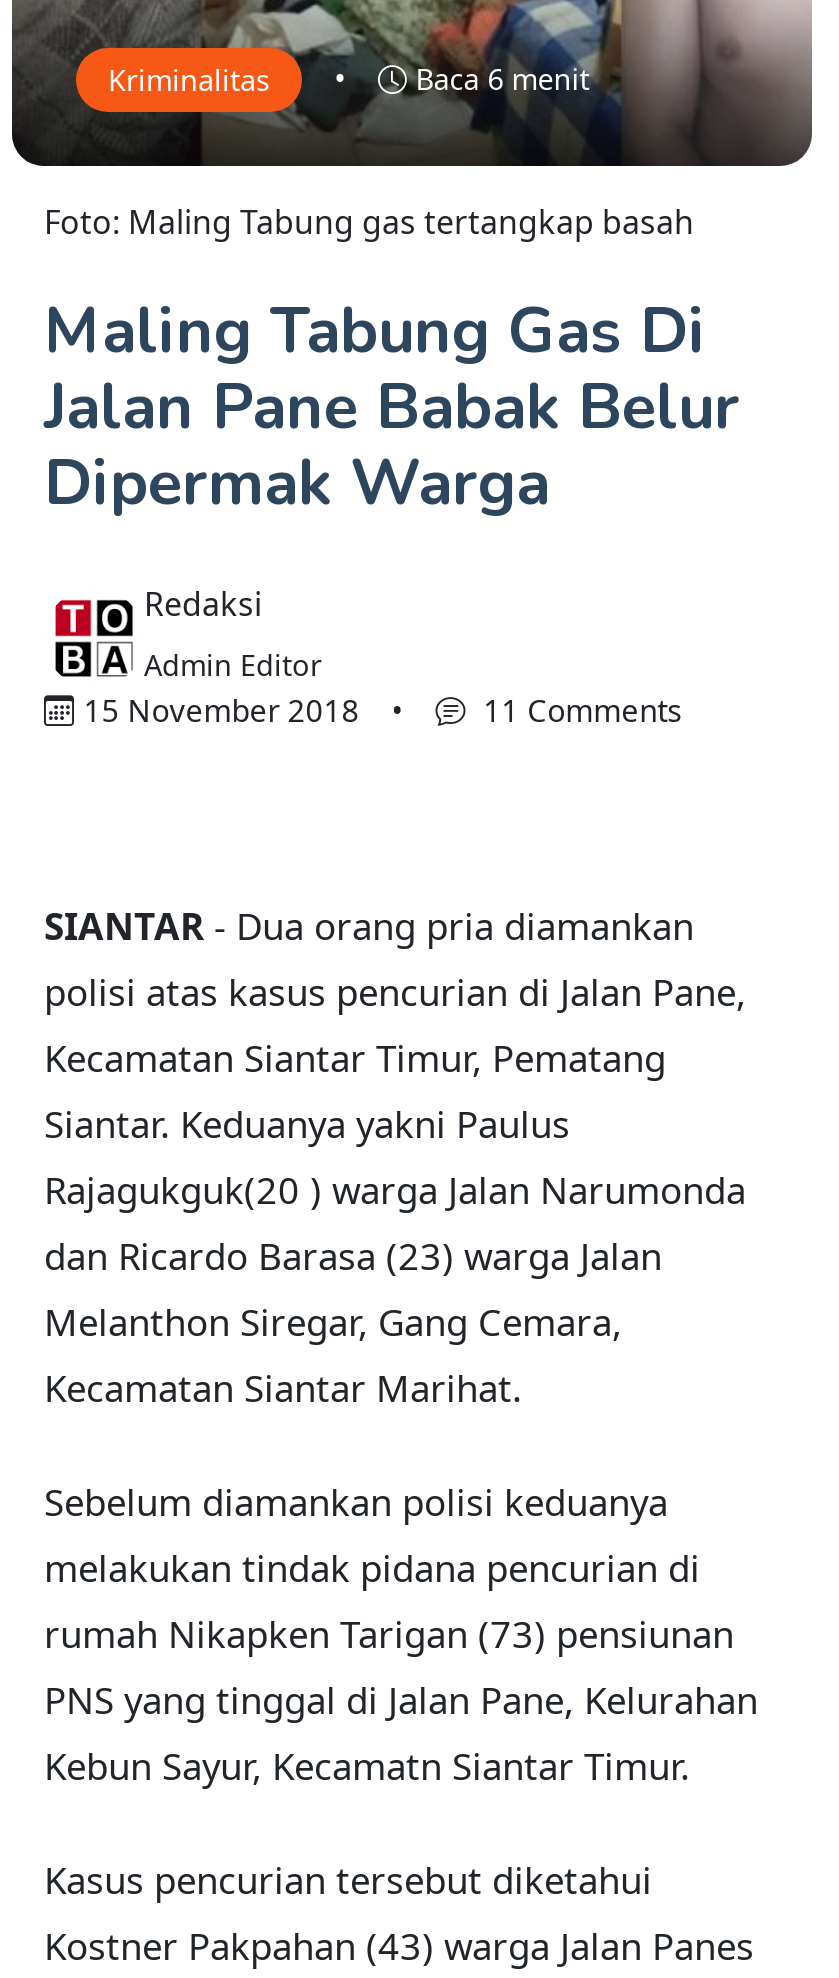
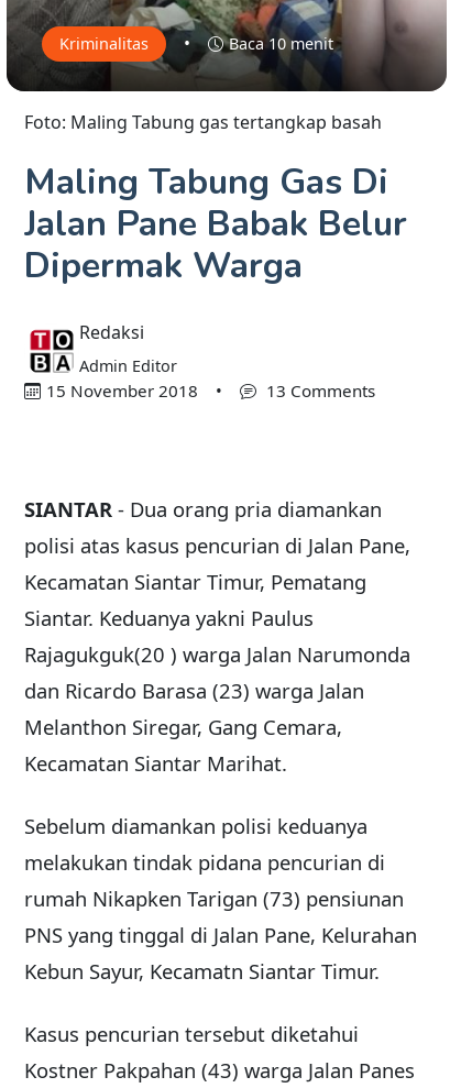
[416,60,590,98] Baca 6 menit -> [229,33,333,54] Baca 10 menit
[475,690,681,730] 11 Comments -> [261,380,375,402] 13 Comments

